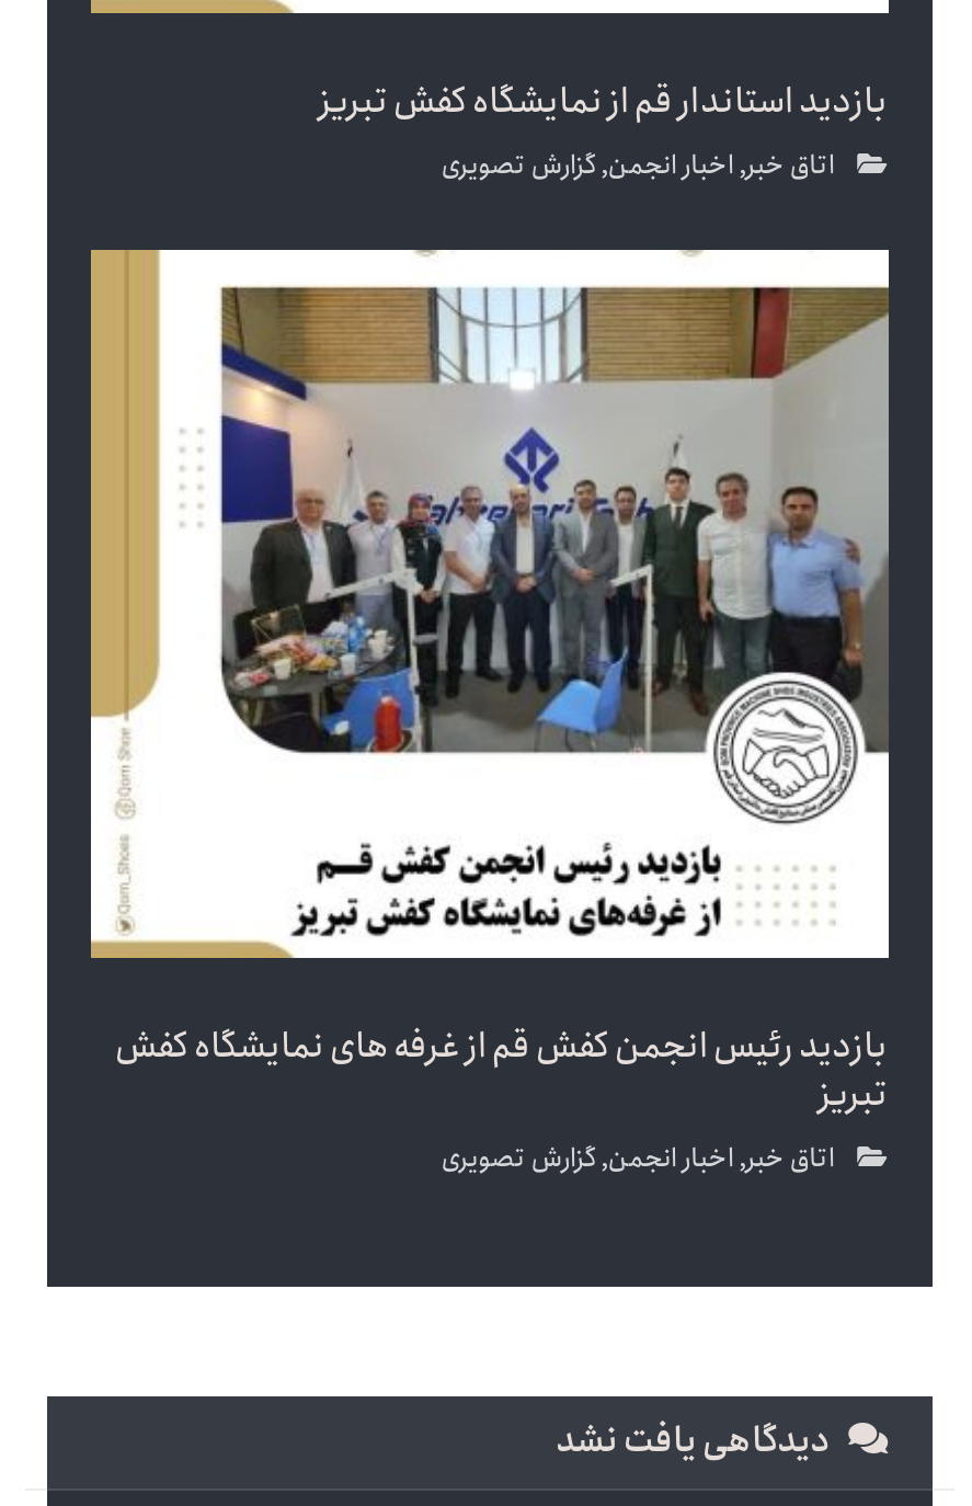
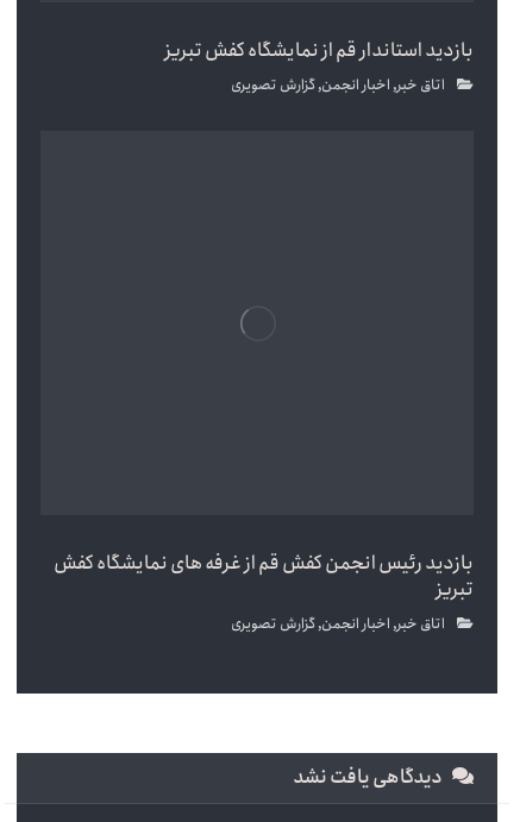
[89,248,891,960] [image] -> none

